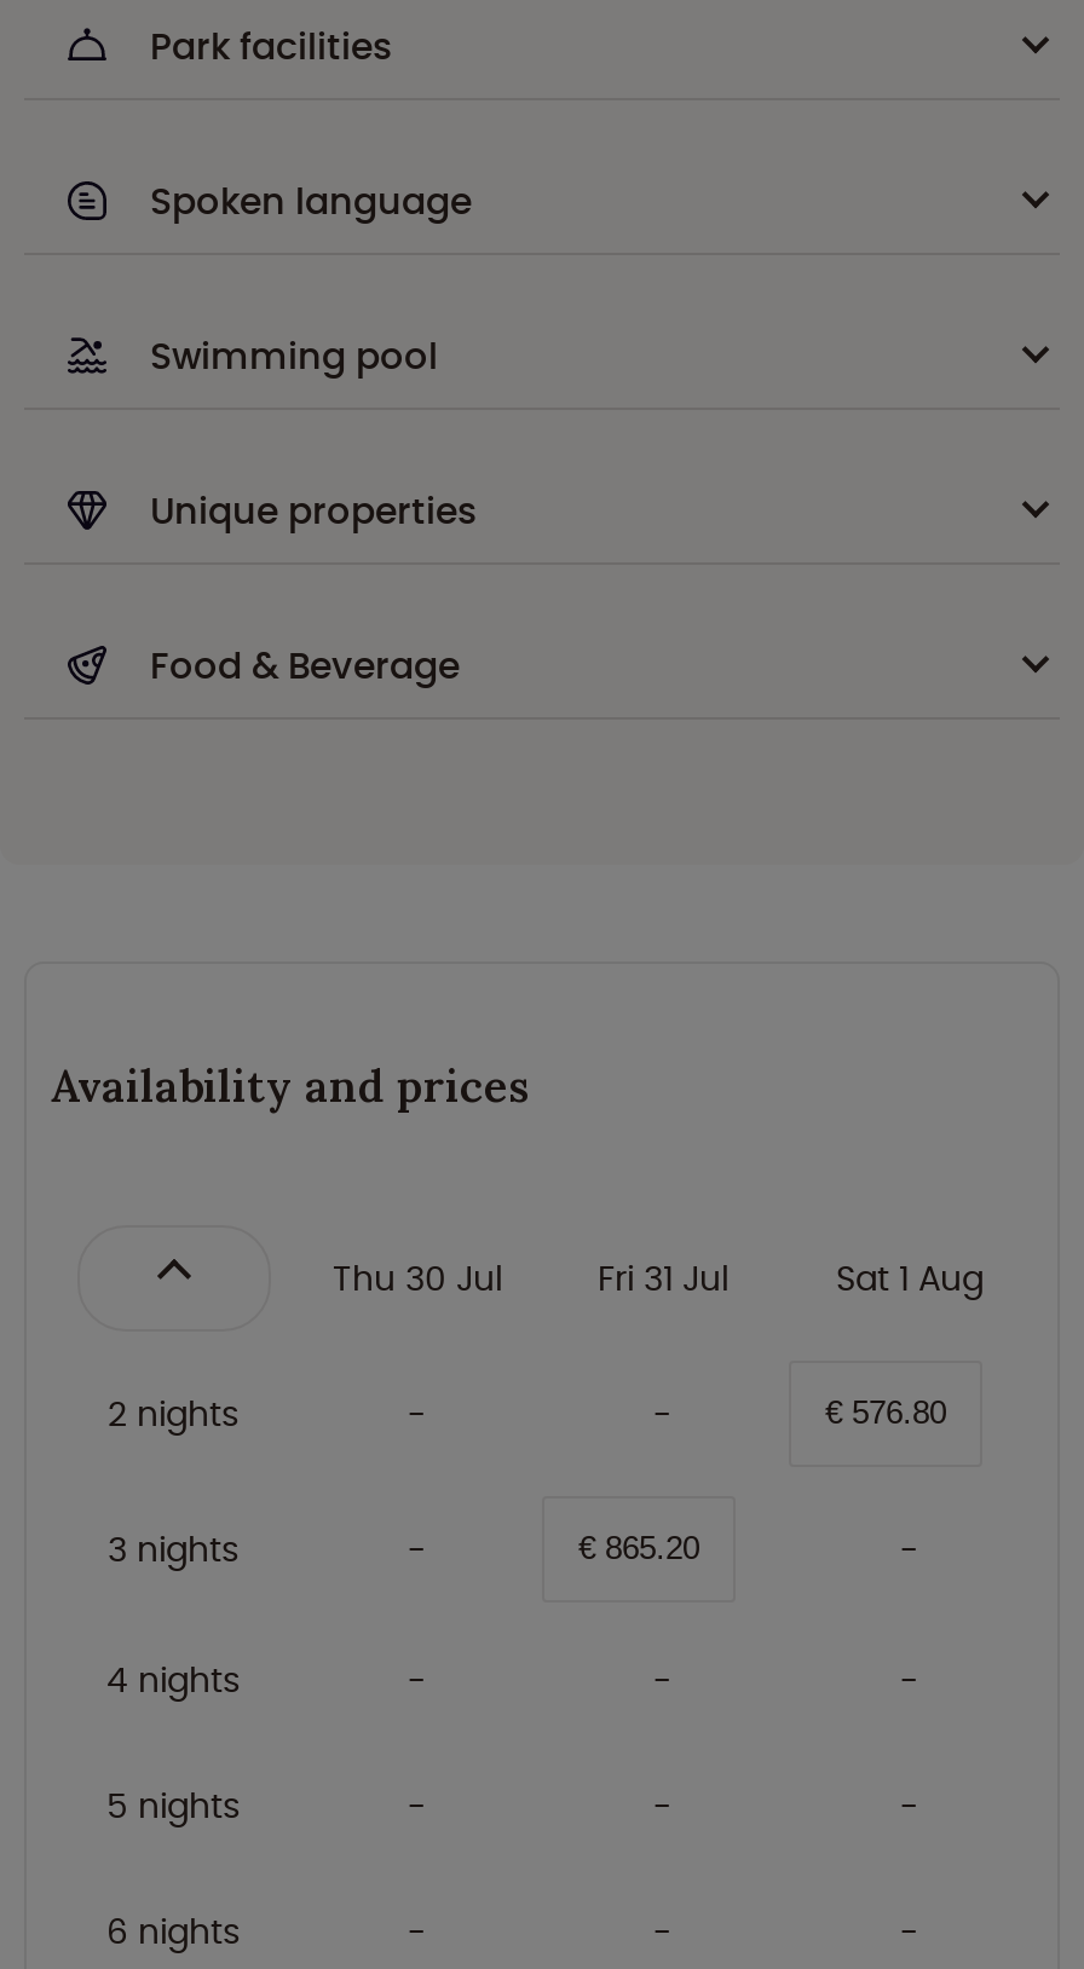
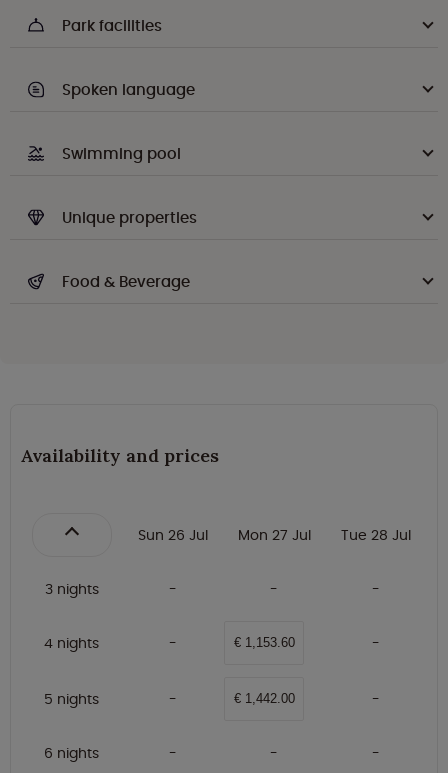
[108,1255,984,1439] Thu 30 Jul | Fri 31 Jul | Sat 1 Aug | 2 nights | € 576.80 -> [137,525,411,545] Sun 26 Jul | Mon 27 Jul | Tue 28 Jul
[578,1531,699,1567] € 865.20 -> none
none -> [233,635,294,650] € 1,153.60
none -> [233,691,294,706] € 1,442.00

